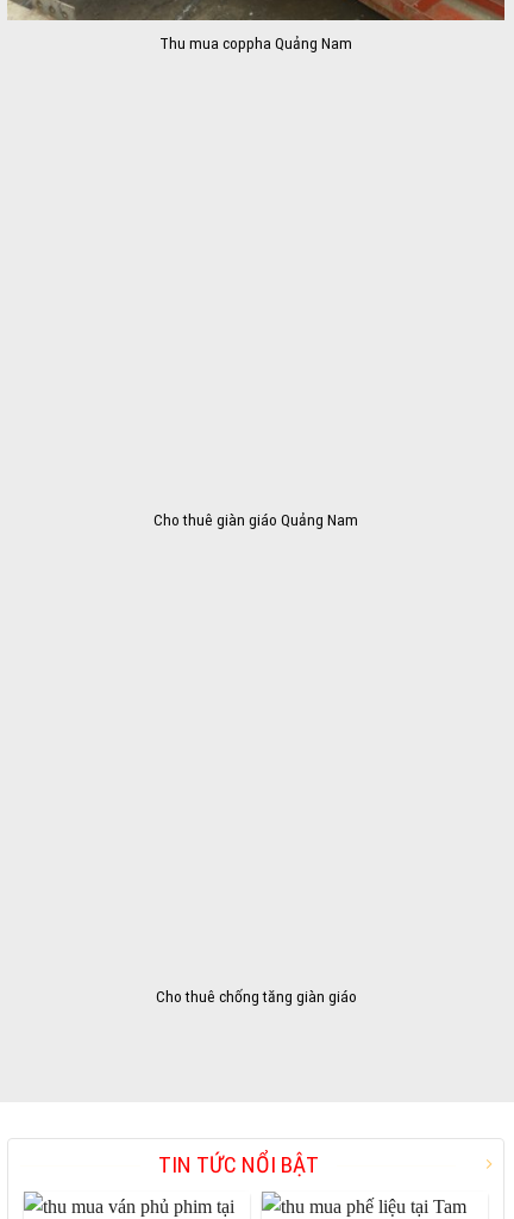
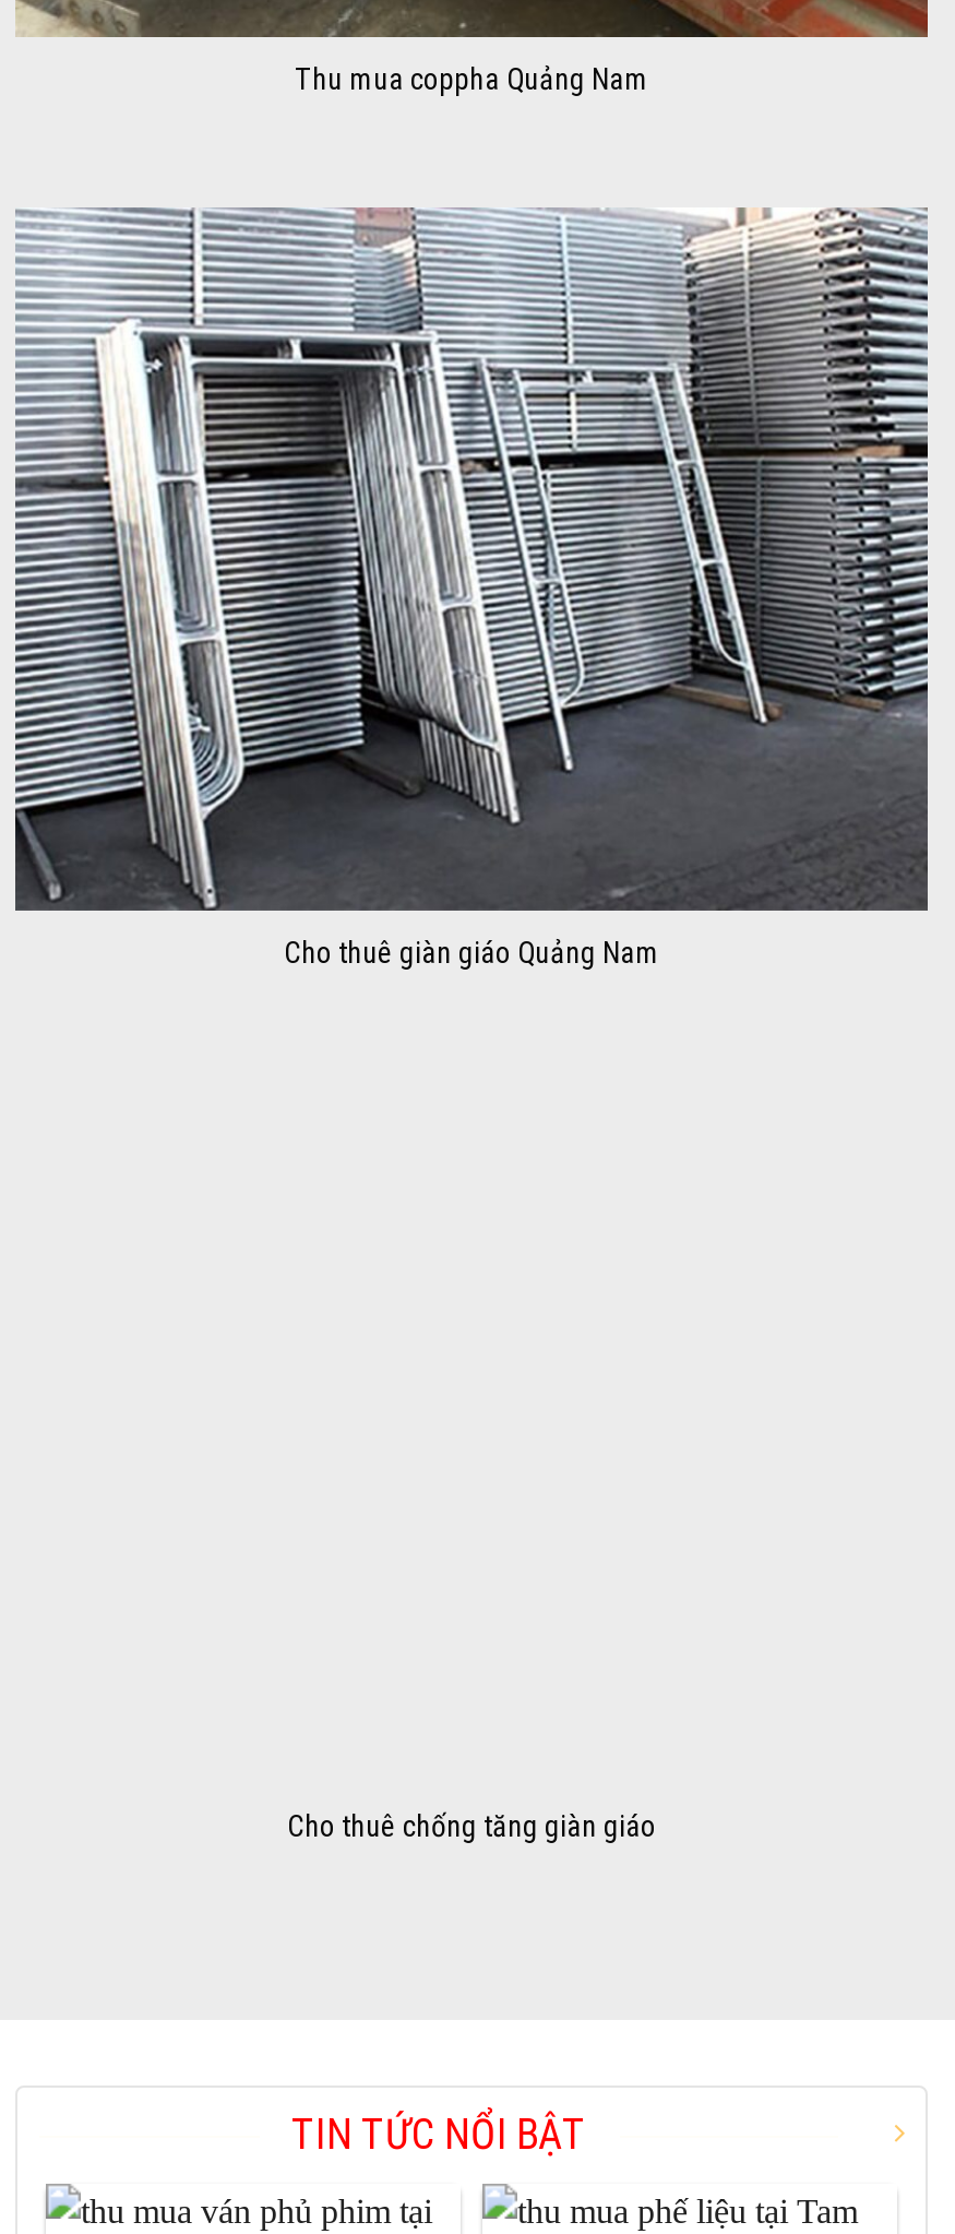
none -> [13,205,930,913] [image]

